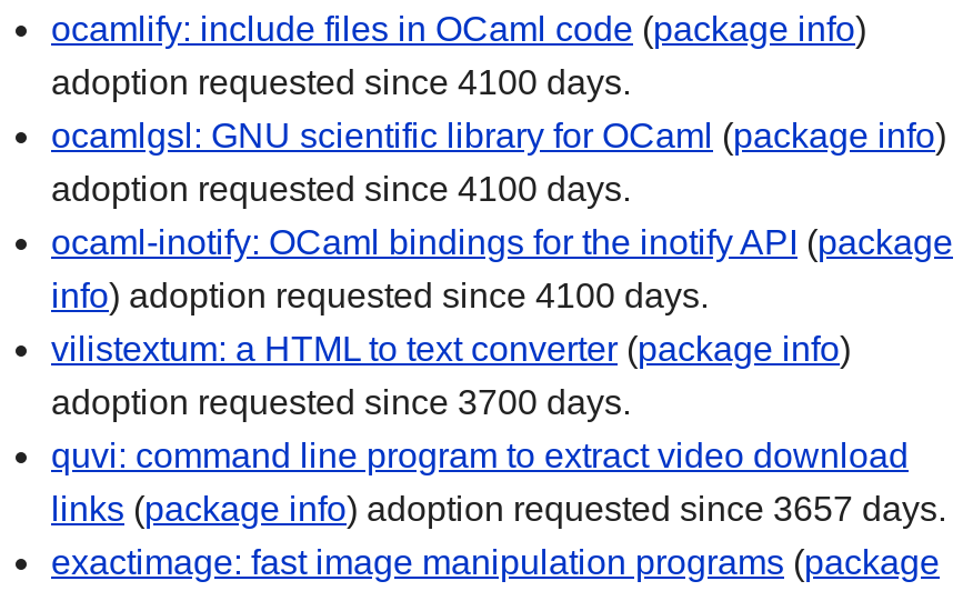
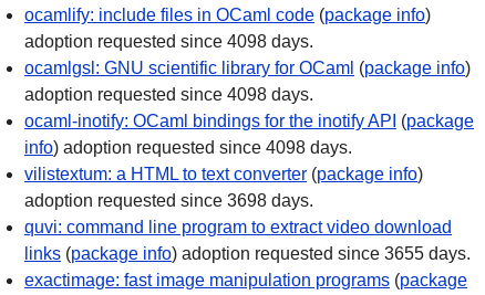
[51,63,631,101] adoption requested since 4100 days. -> [24,32,313,51] adoption requested since 4098 days.
[51,170,631,208] adoption requested since 4100 days. -> [24,85,313,104] adoption requested since 4098 days.
[51,277,709,314] info) adoption requested since 4100 days. -> [24,138,352,157] info) adoption requested since 4098 days.
[51,383,631,421] adoption requested since 3700 days. -> [24,191,313,210] adoption requested since 3698 days.
[51,490,946,528] links (package info) adoption requested since 3657 days. -> [24,244,471,263] links (package info) adoption requested since 3655 days.

